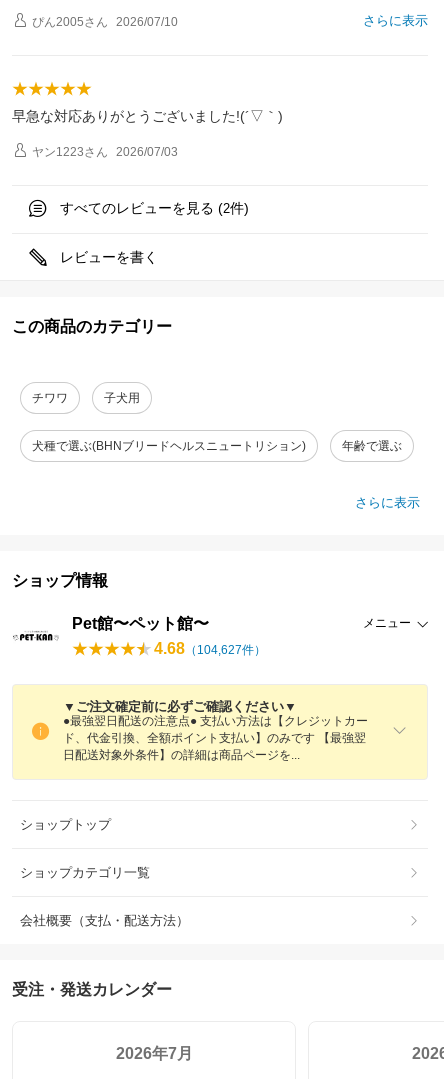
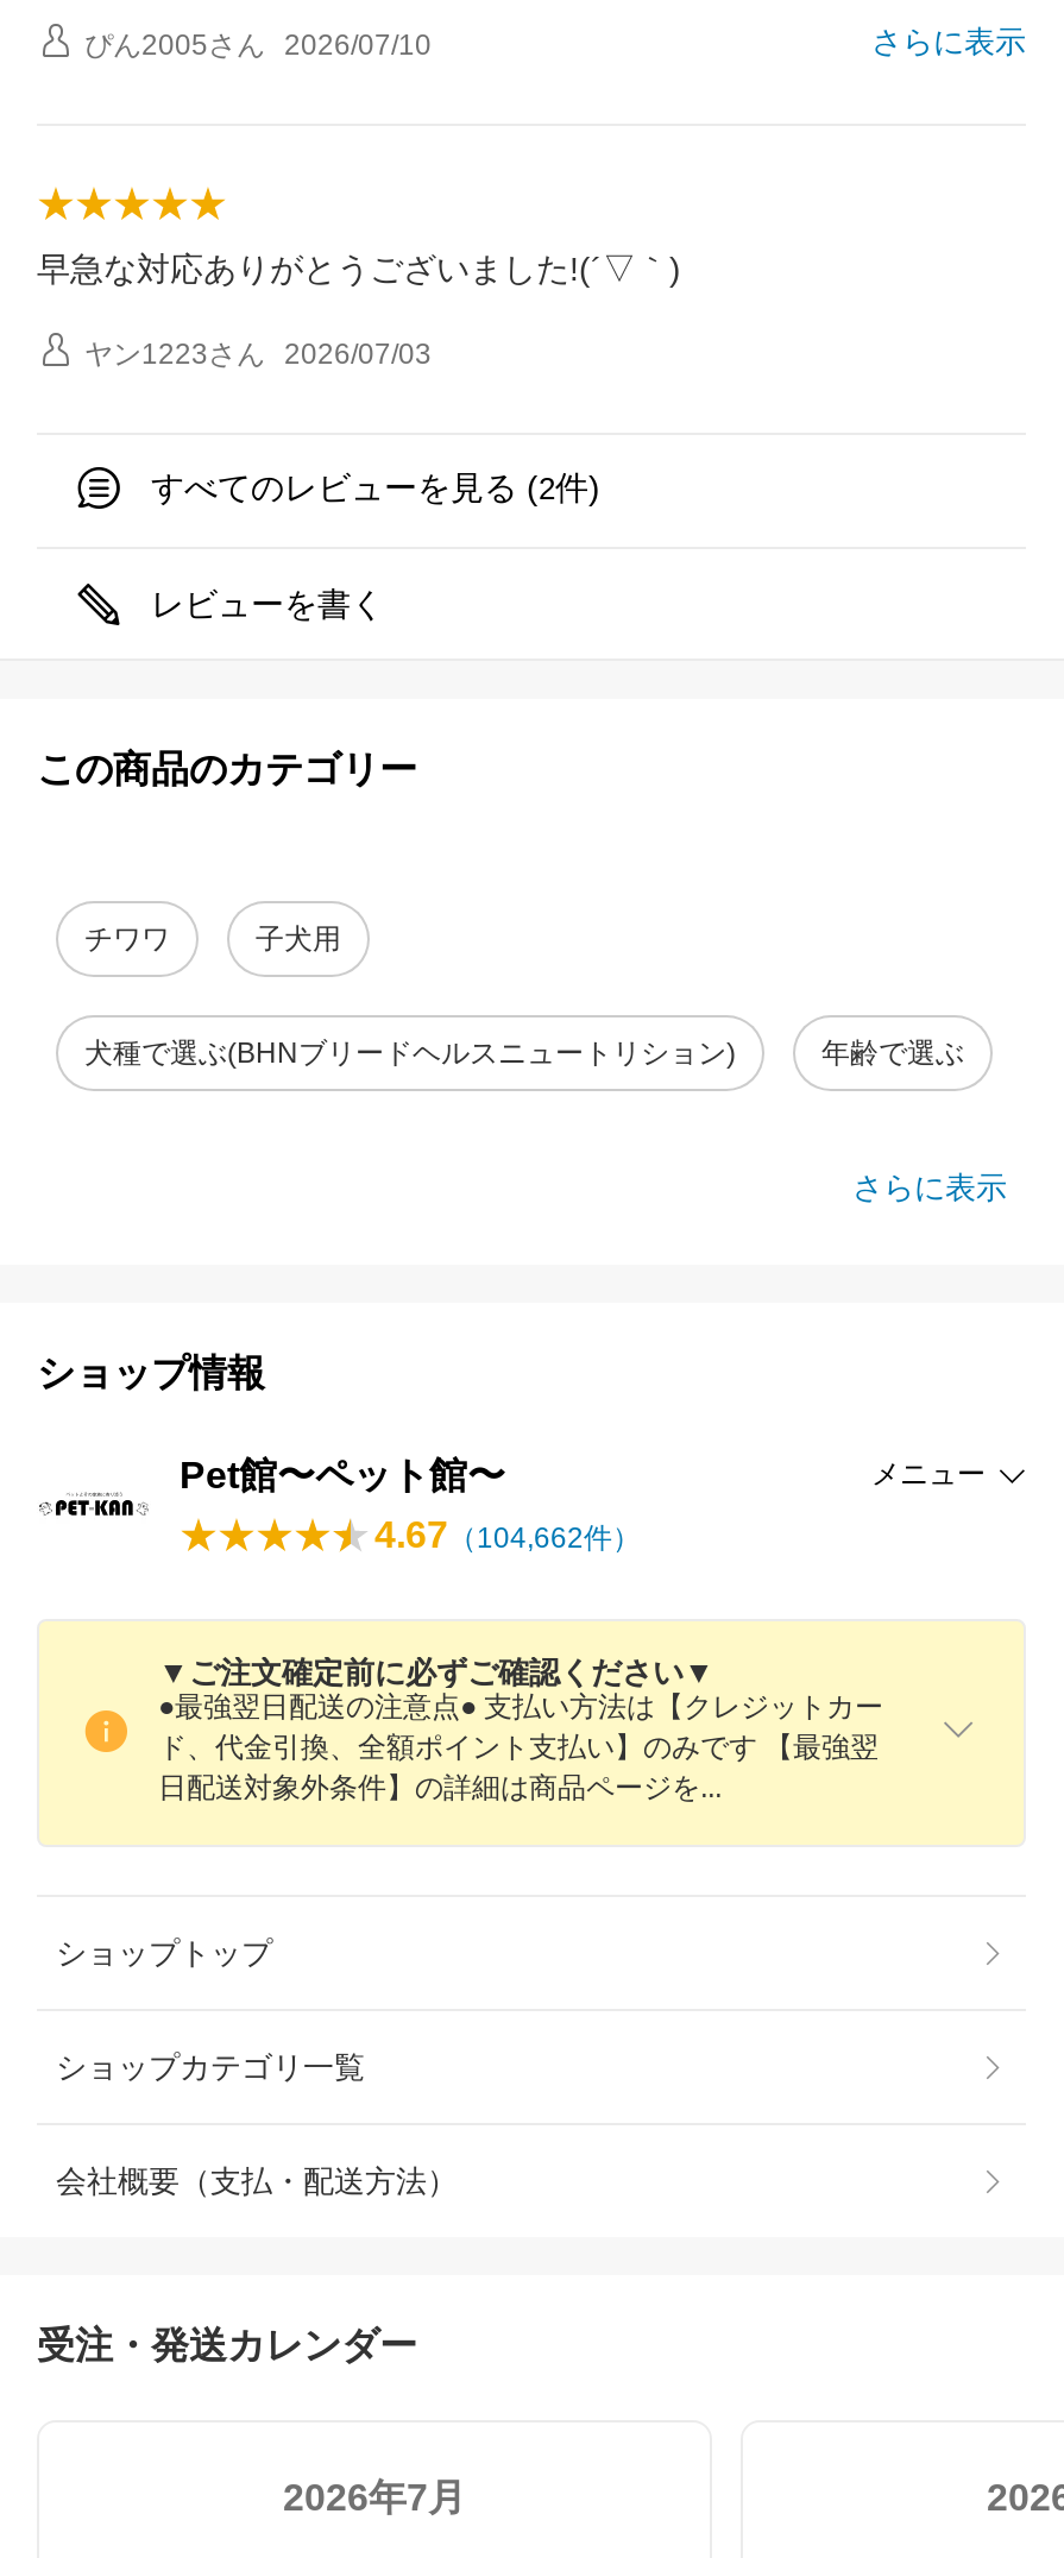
[154,640,266,657] 4.68（104,627件） -> [374,1515,641,1555] 4.67（104,662件）

